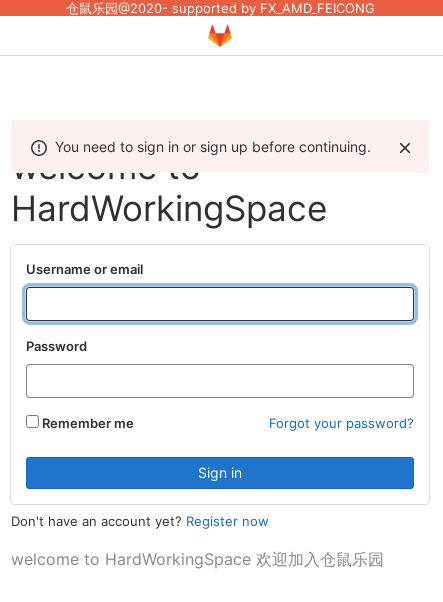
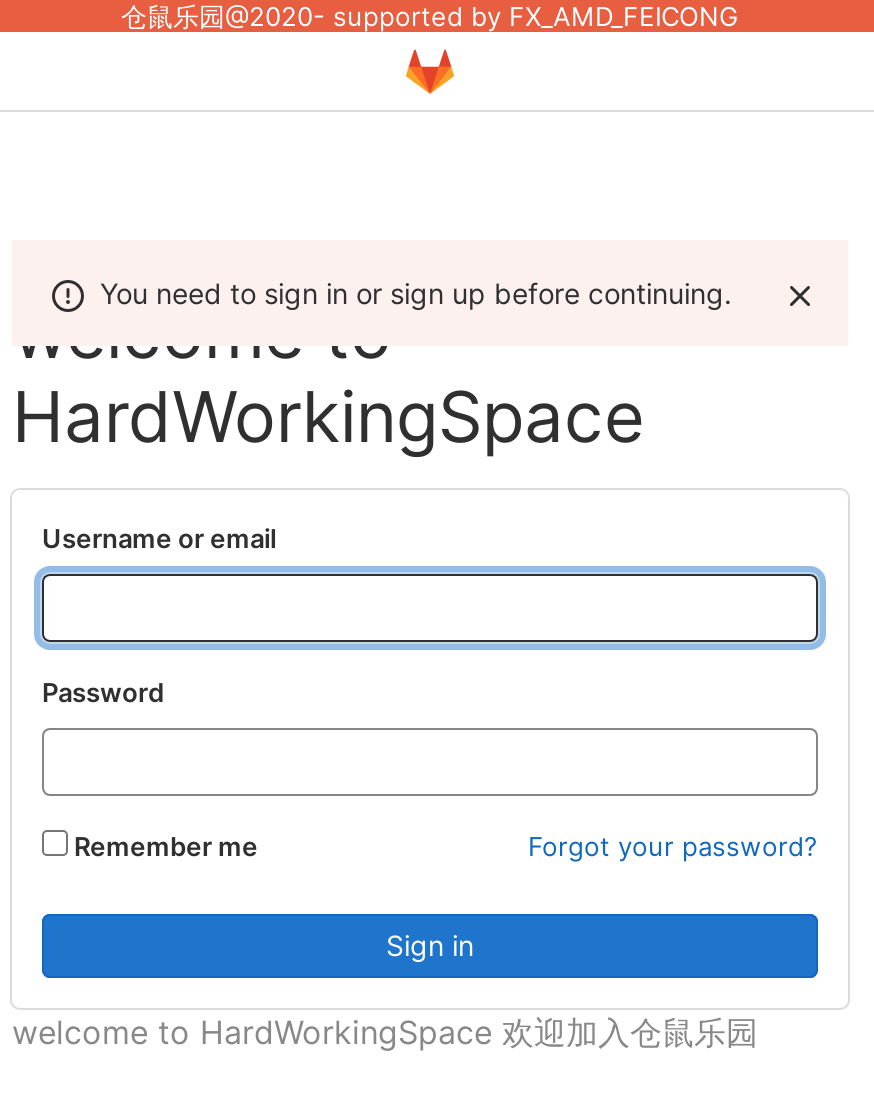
[11,513,269,529] Don't have an account yet? Register now -> none

